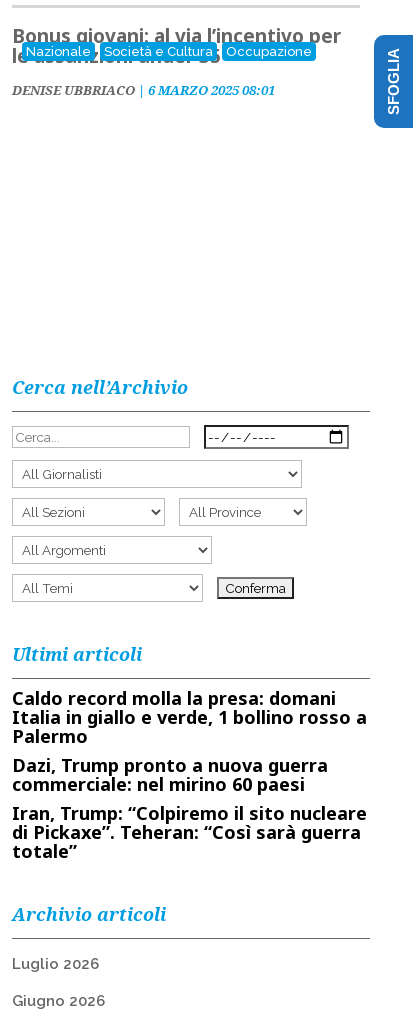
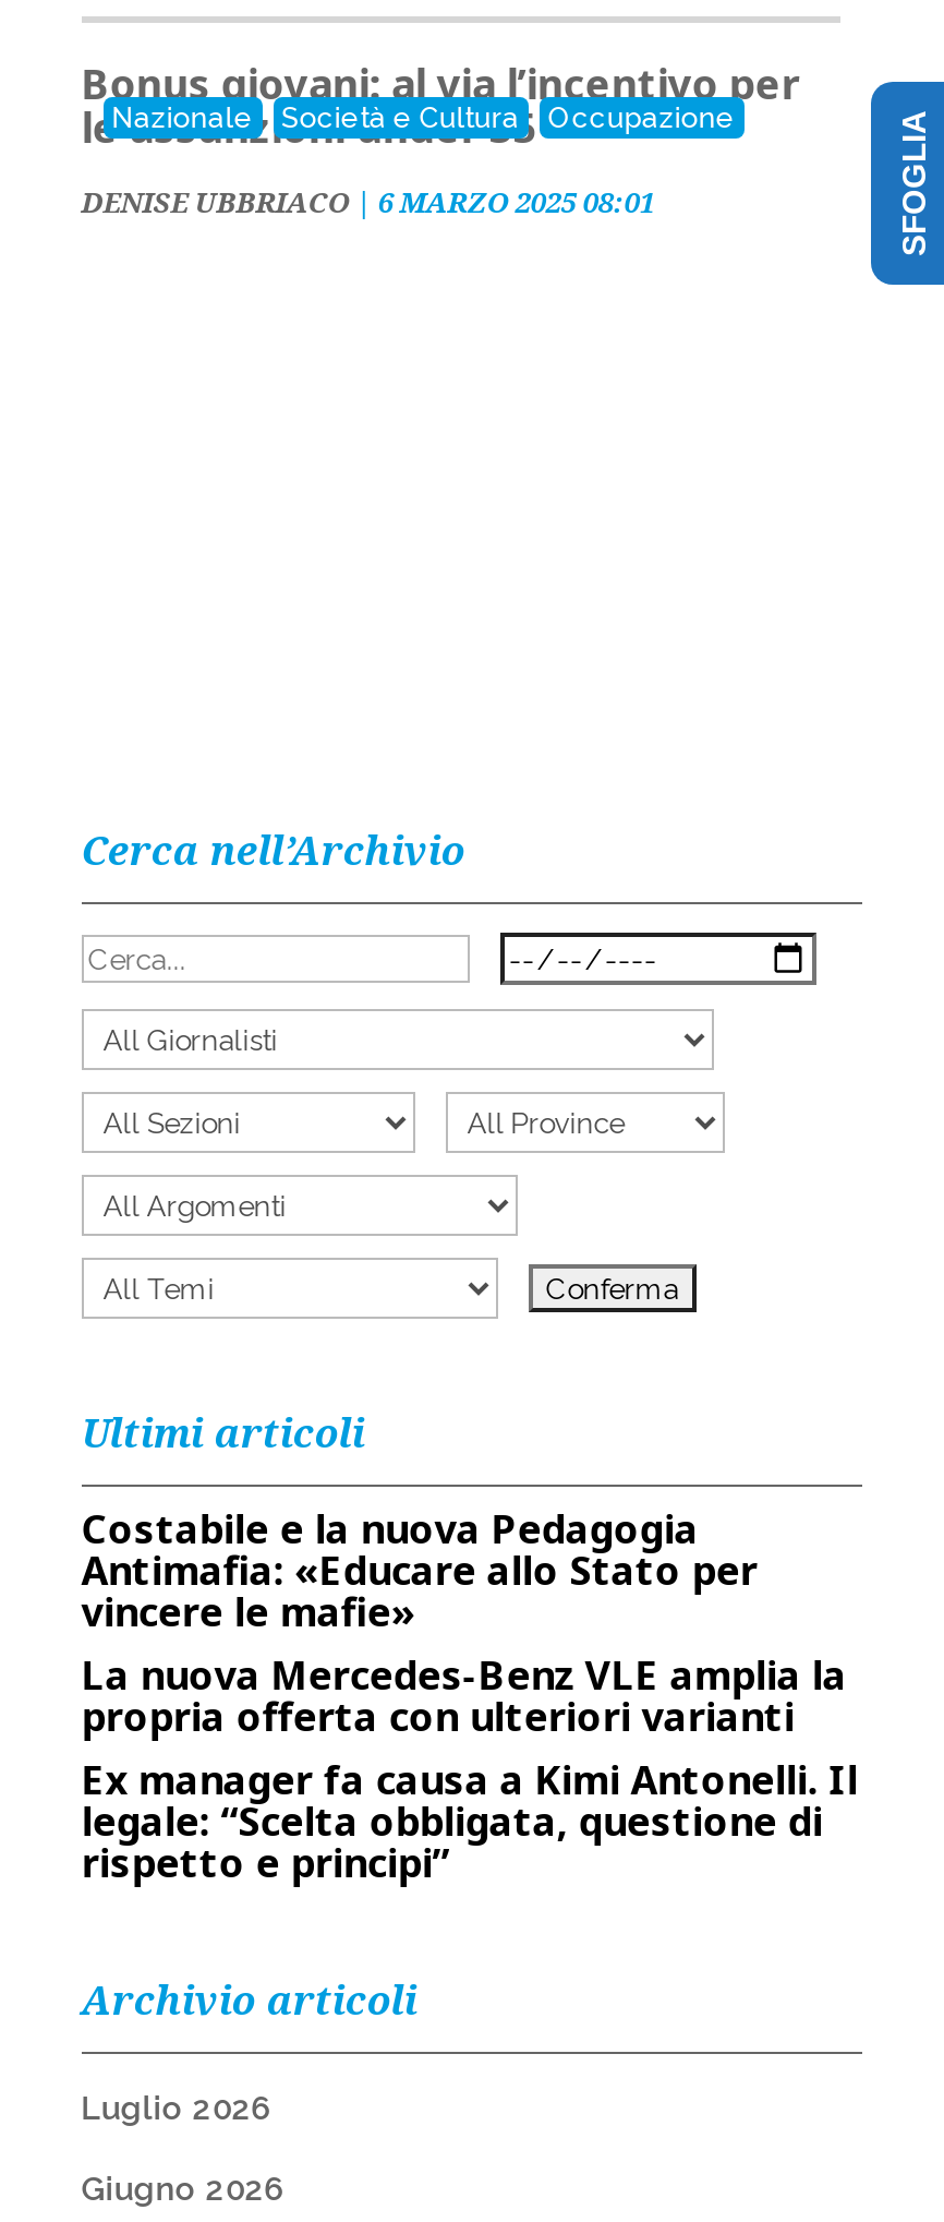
[12,686,367,863] Caldo record molla la presa: domani | Italia in giallo e verde, 1 bollino rosso a | Palermo | Dazi, Trump pronto a nuova guerra | commerciale: nel mirino 60 paesi | Iran, Trump: “Colpiremo il sito nucleare | di Pickaxe”. Teheran: “Così sarà guerra | totale” -> [81,1502,857,1888] Costabile e la nuova Pedagogia | Antimafia: «Educare allo Stato per | vincere le mafie» | La nuova Mercedes-Benz VLE amplia la | propria offerta con ulteriori varianti | Ex manager fa causa a Kimi Antonelli. Il | legale: “Scelta obbligata, questione di | rispetto e principi”

